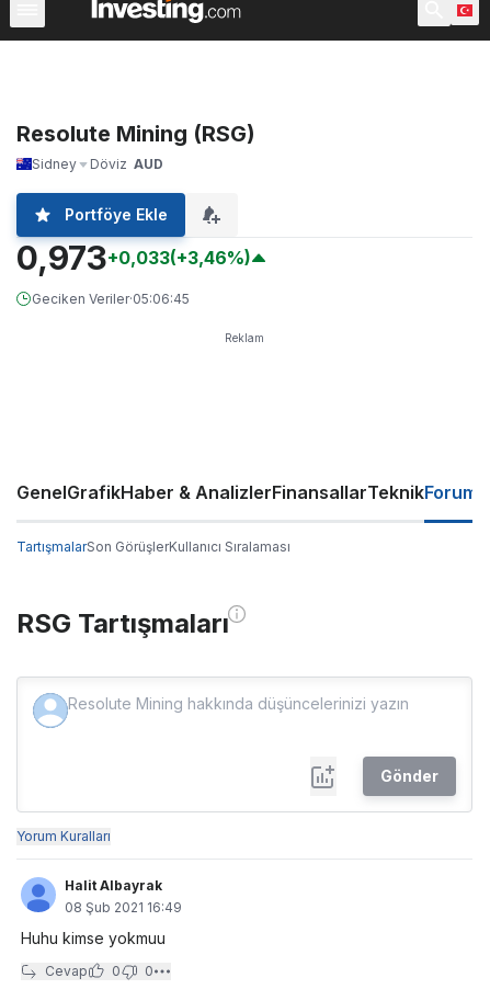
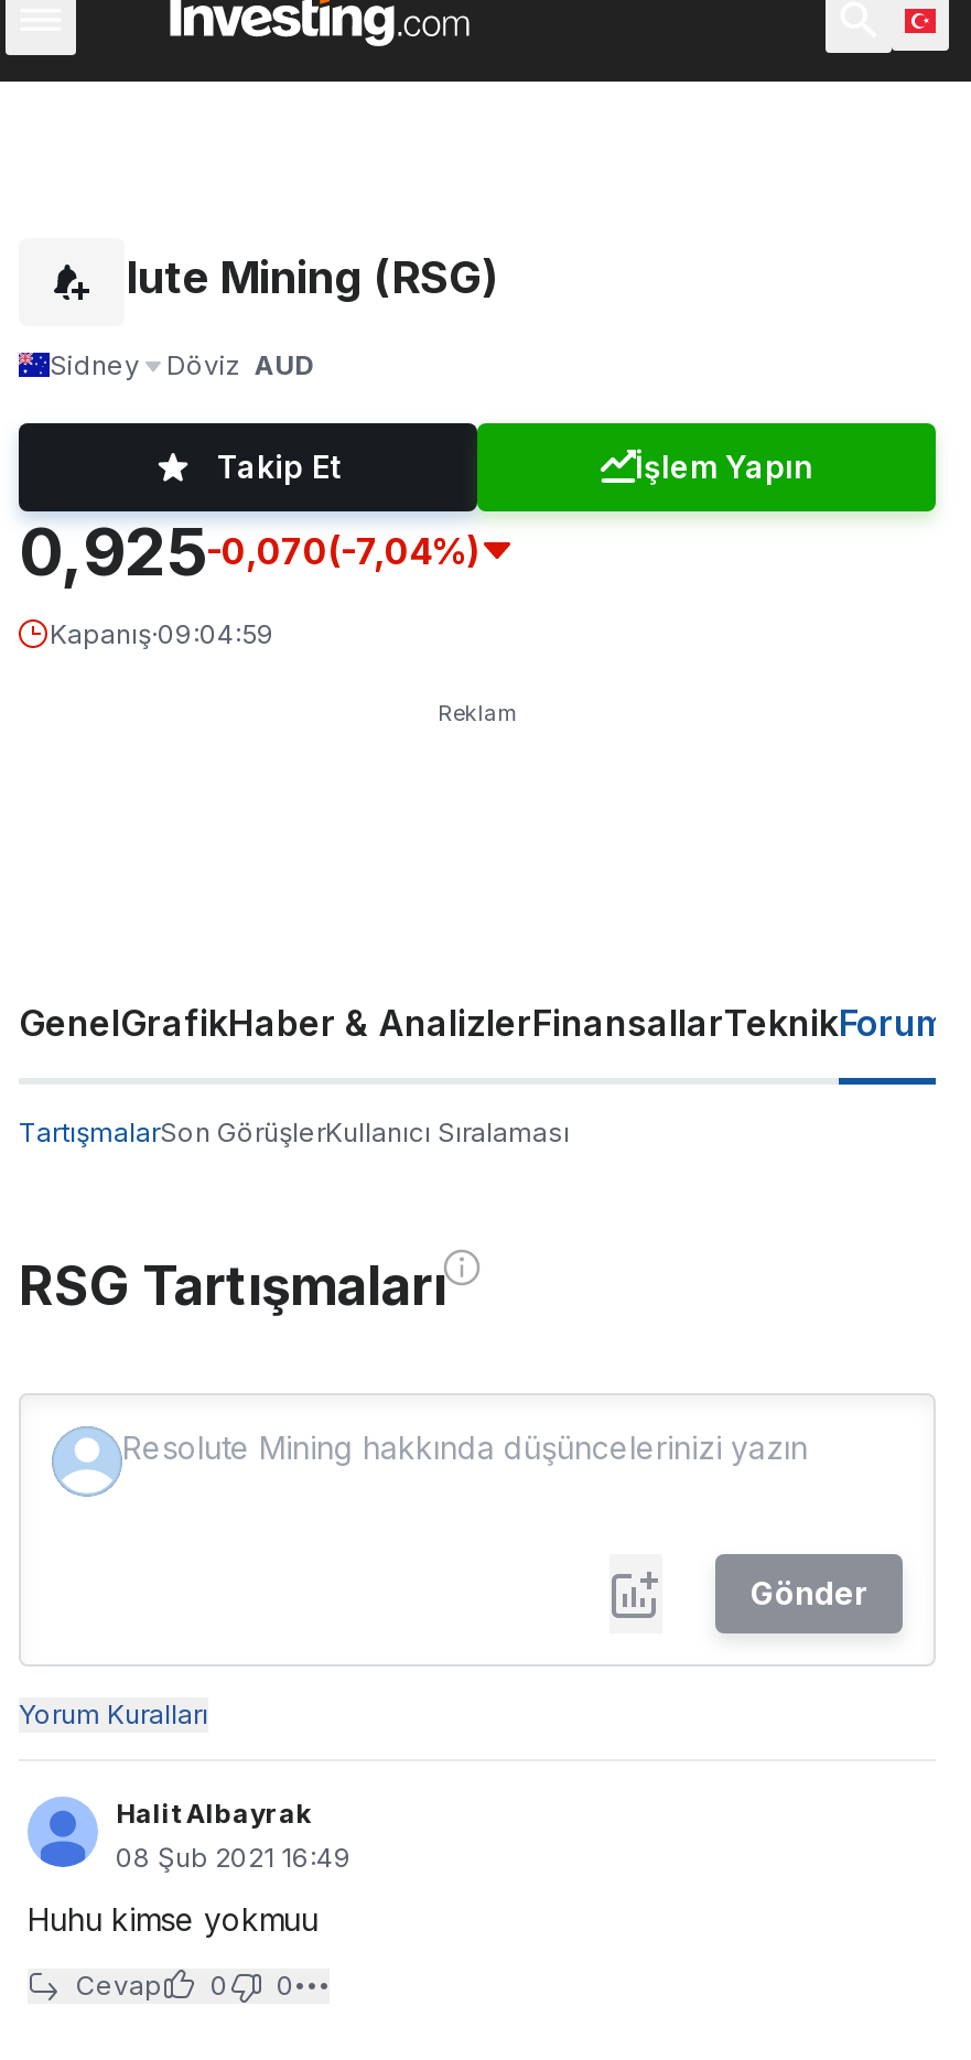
[16,205,251,307] Portföye Ekle | 0,973+0,033(+3,46%) | Geciken Veriler·05:06:45 -> [19,447,813,650] Takip Et | İşlem Yapın | 0,925-0,070(-7,04%) | Kapanış·09:04:59

